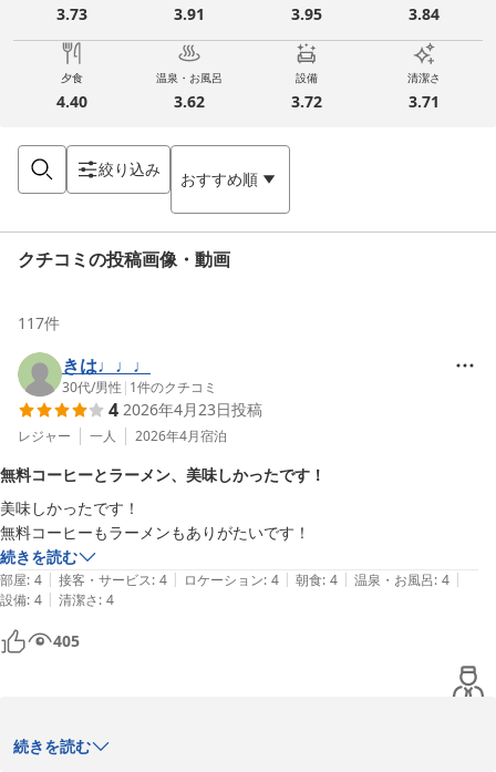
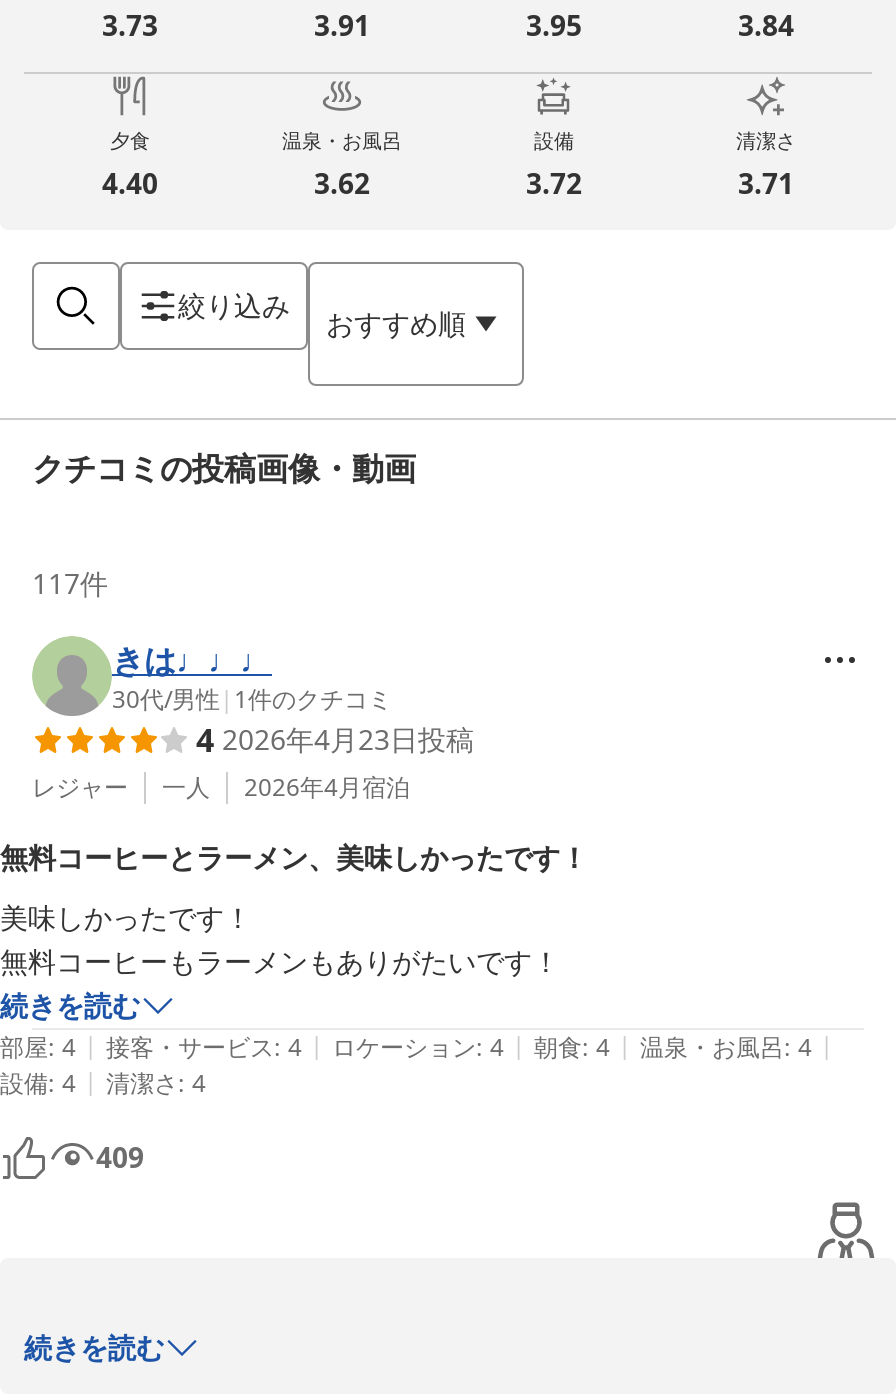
[53,630,80,651] 405 -> [96,1138,144,1176] 409

